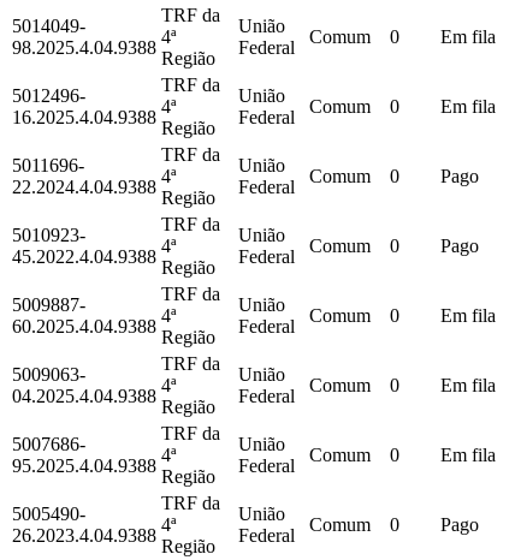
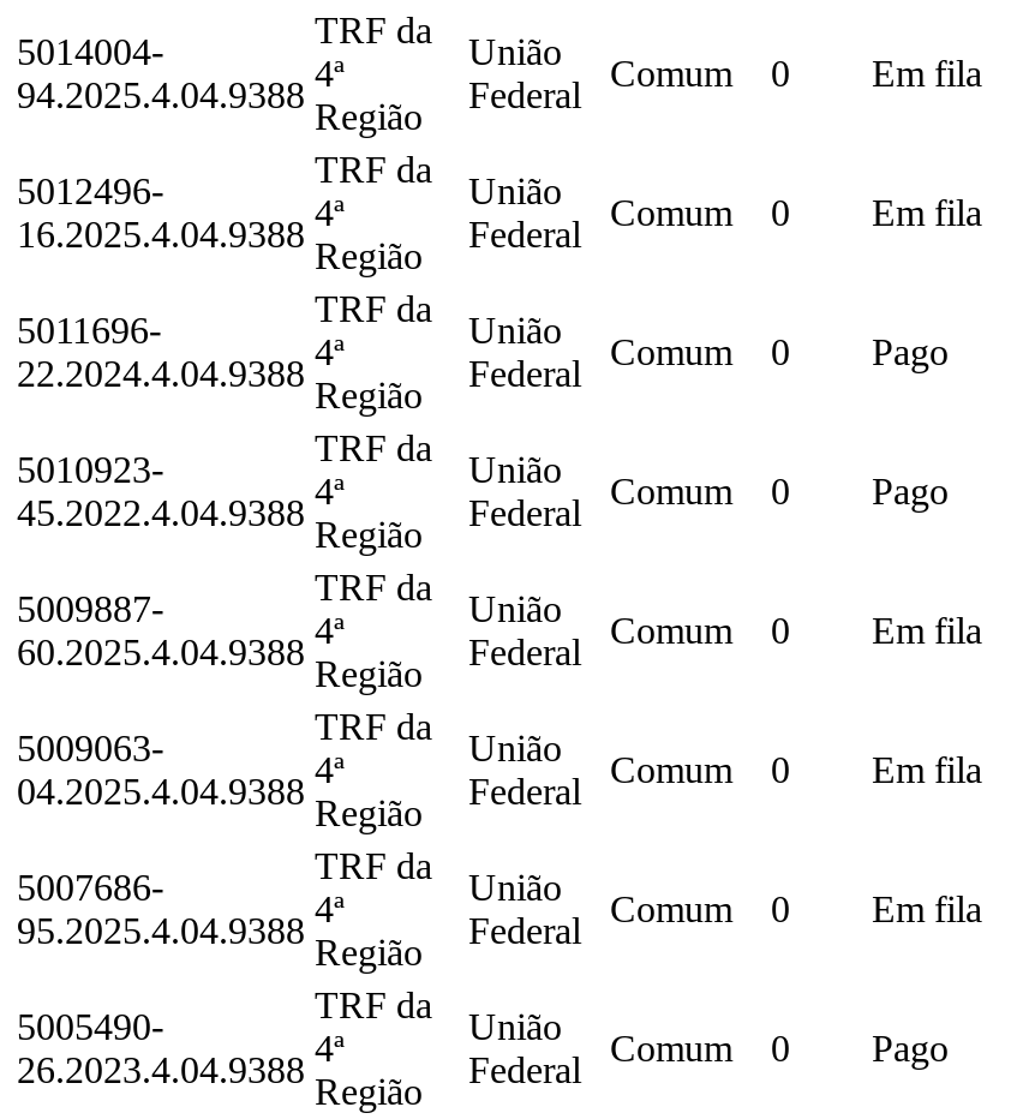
[12,15,85,36] 5014049- -> [17,30,163,71] 5014004-
[12,37,156,57] 98.2025.4.04.9388 -> [17,74,305,115] 94.2025.4.04.9388

